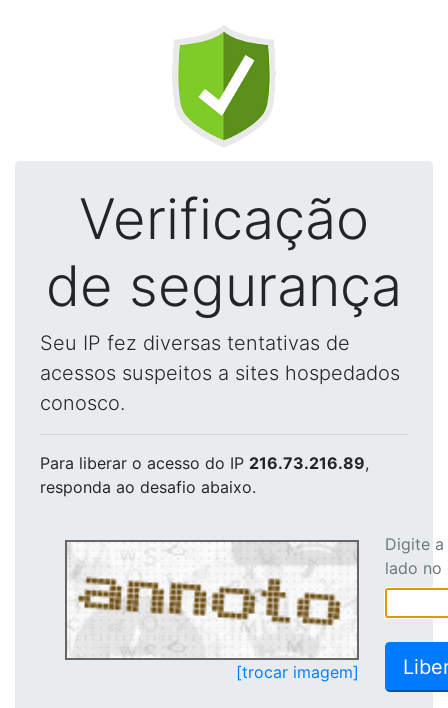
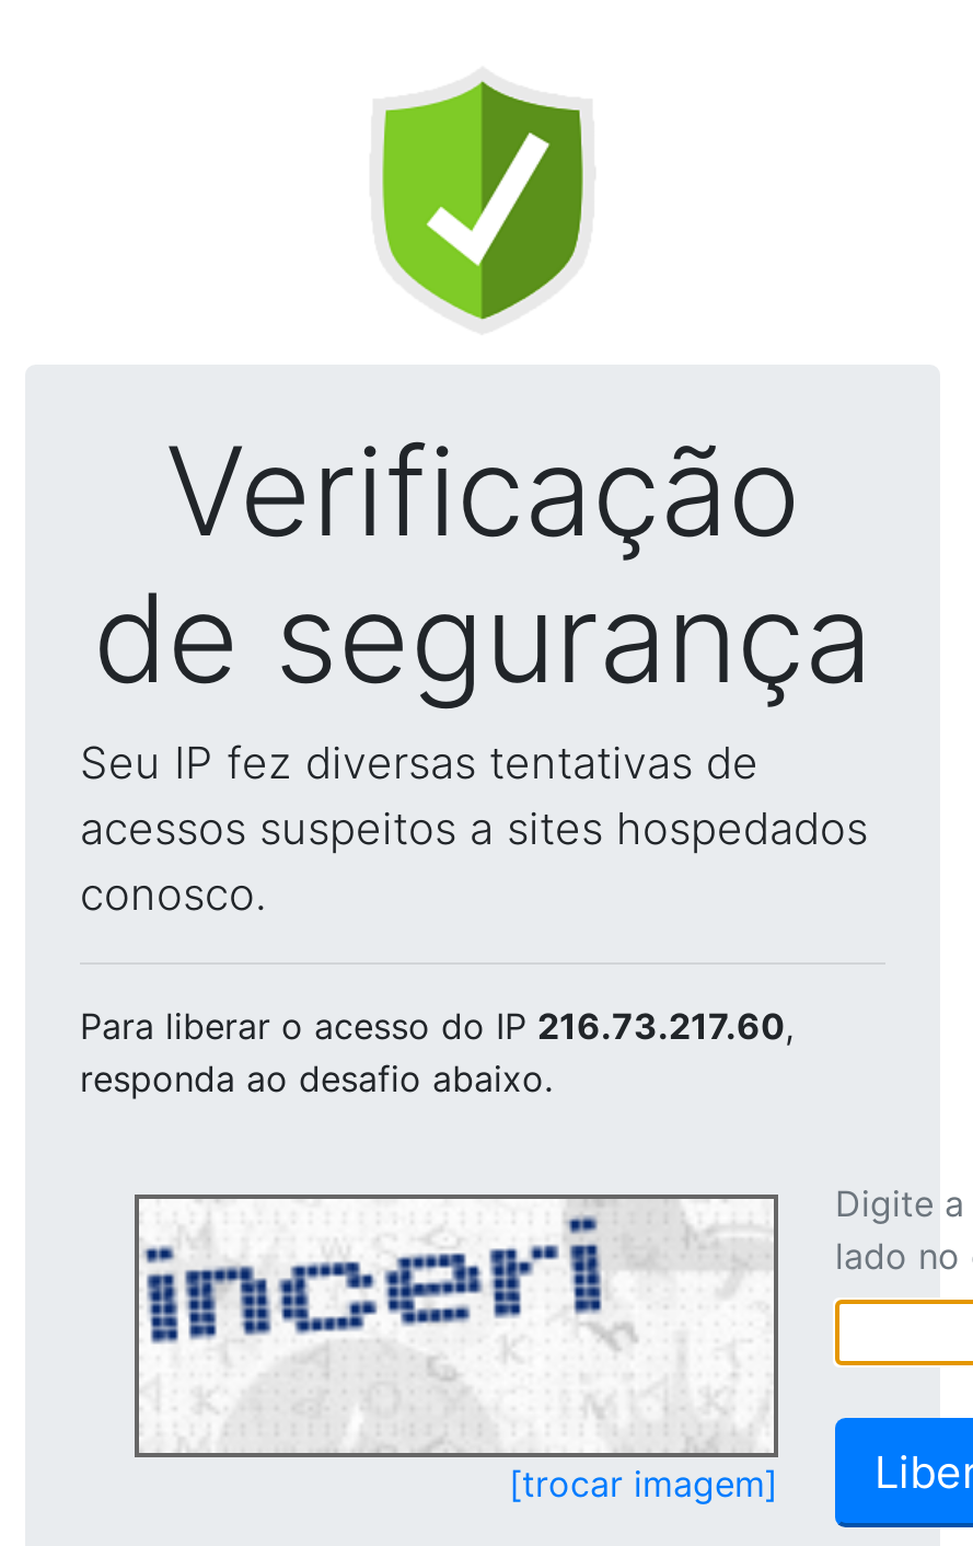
[40,453,369,473] Para liberar o acesso do IP 216.73.216.89, -> [80,1004,794,1048] Para liberar o acesso do IP 216.73.217.60,
[70,549,345,632] [image] -> [143,1214,750,1389] [image]

